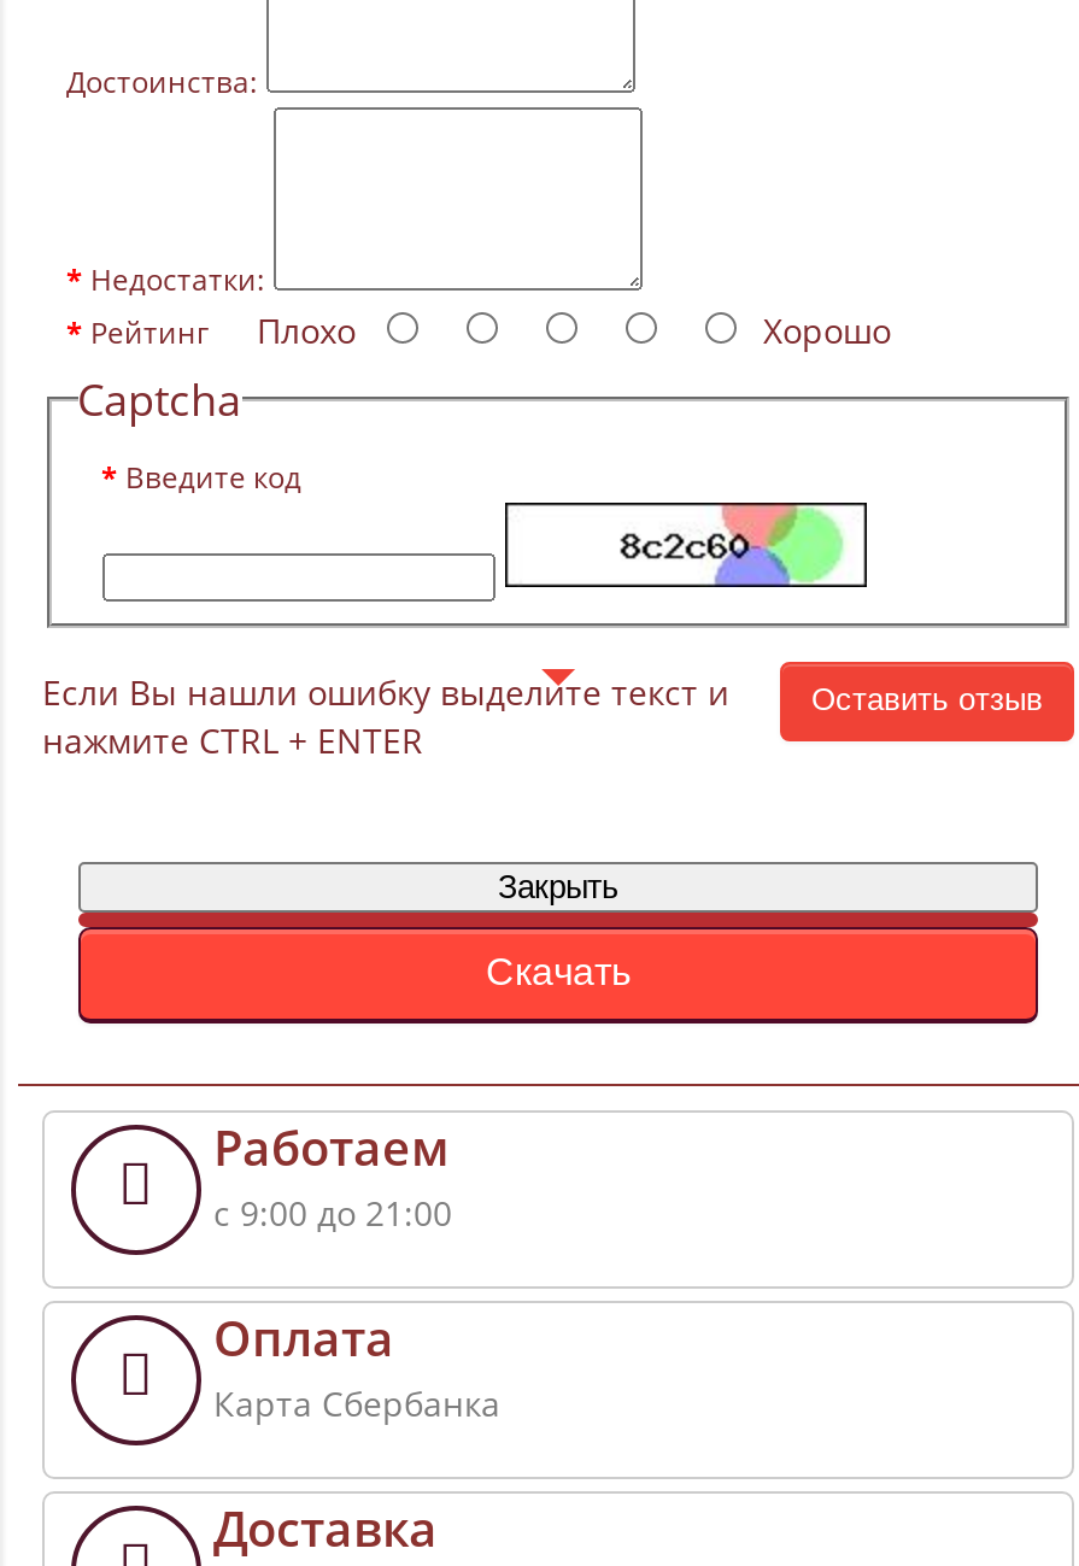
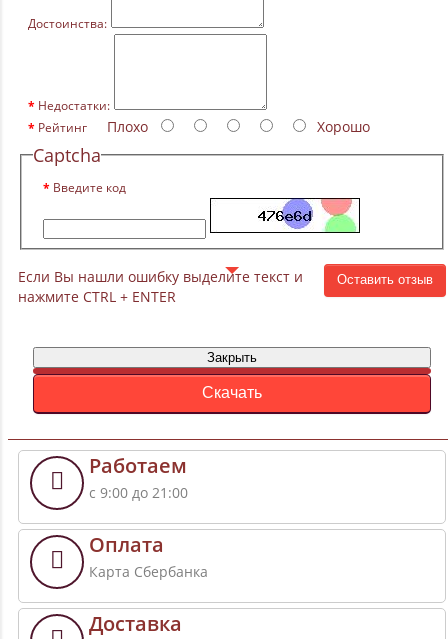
[621,503,860,587] [image] -> [259,198,356,233] [image]

